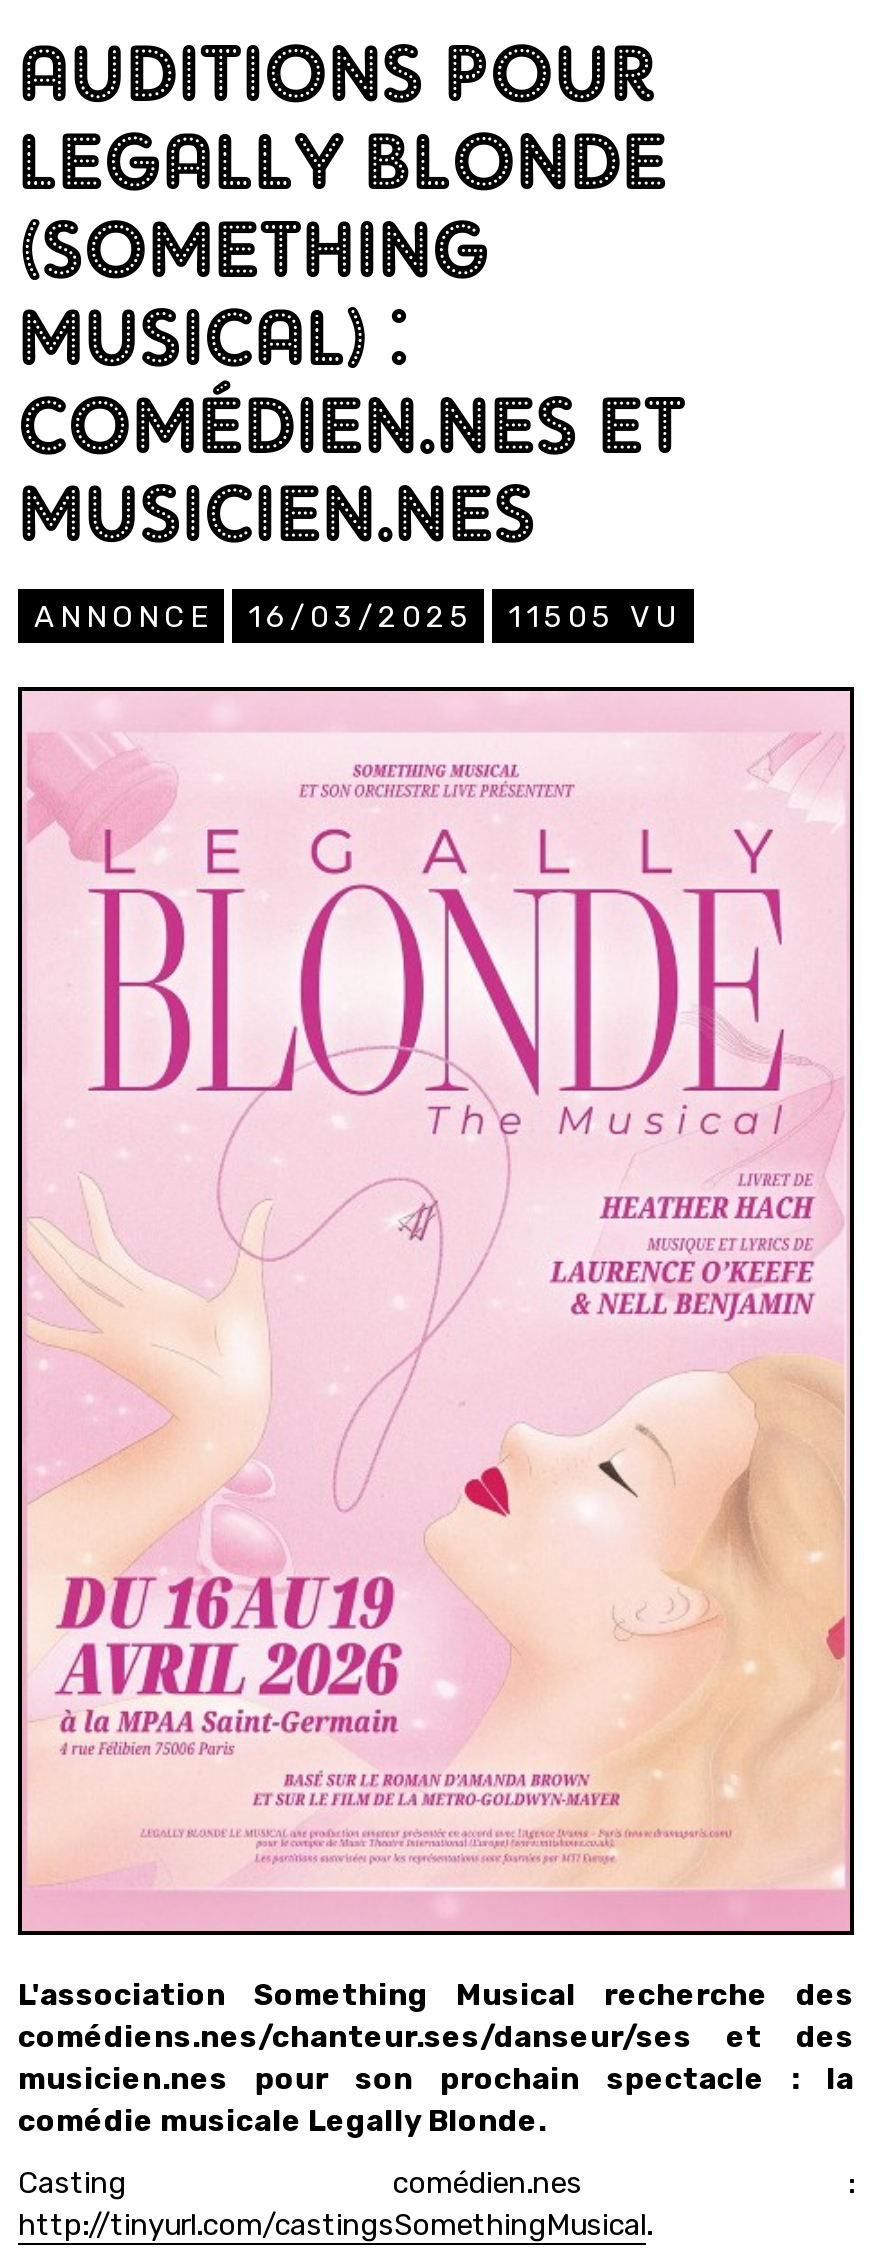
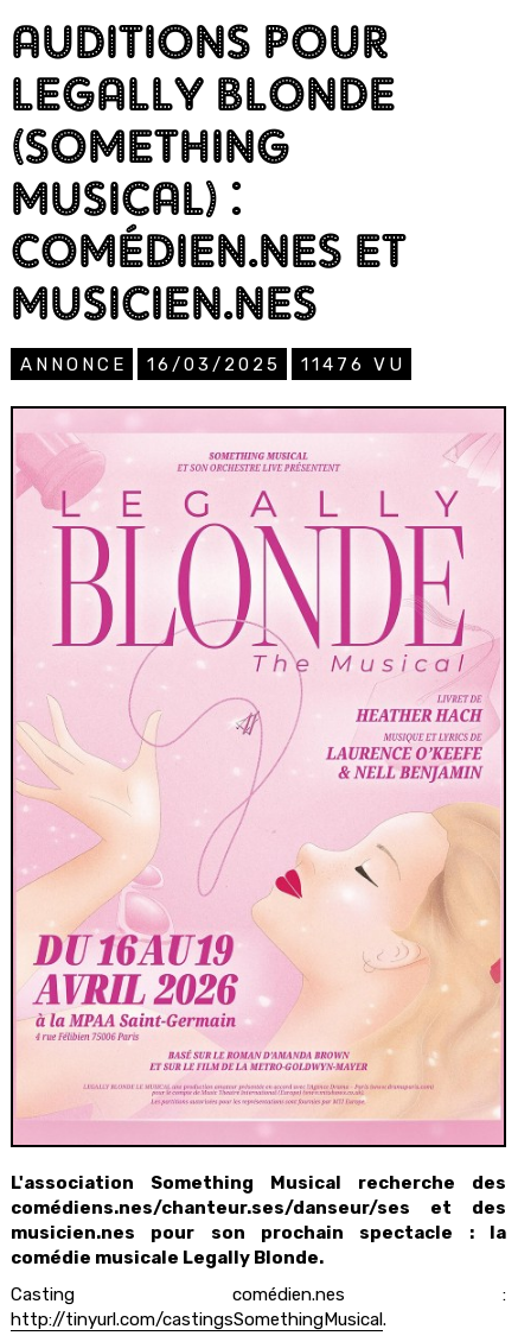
[34,599,684,635] ANNONCE 16/03/2025 11505 VU -> [20,354,405,375] ANNONCE 16/03/2025 11476 VU

